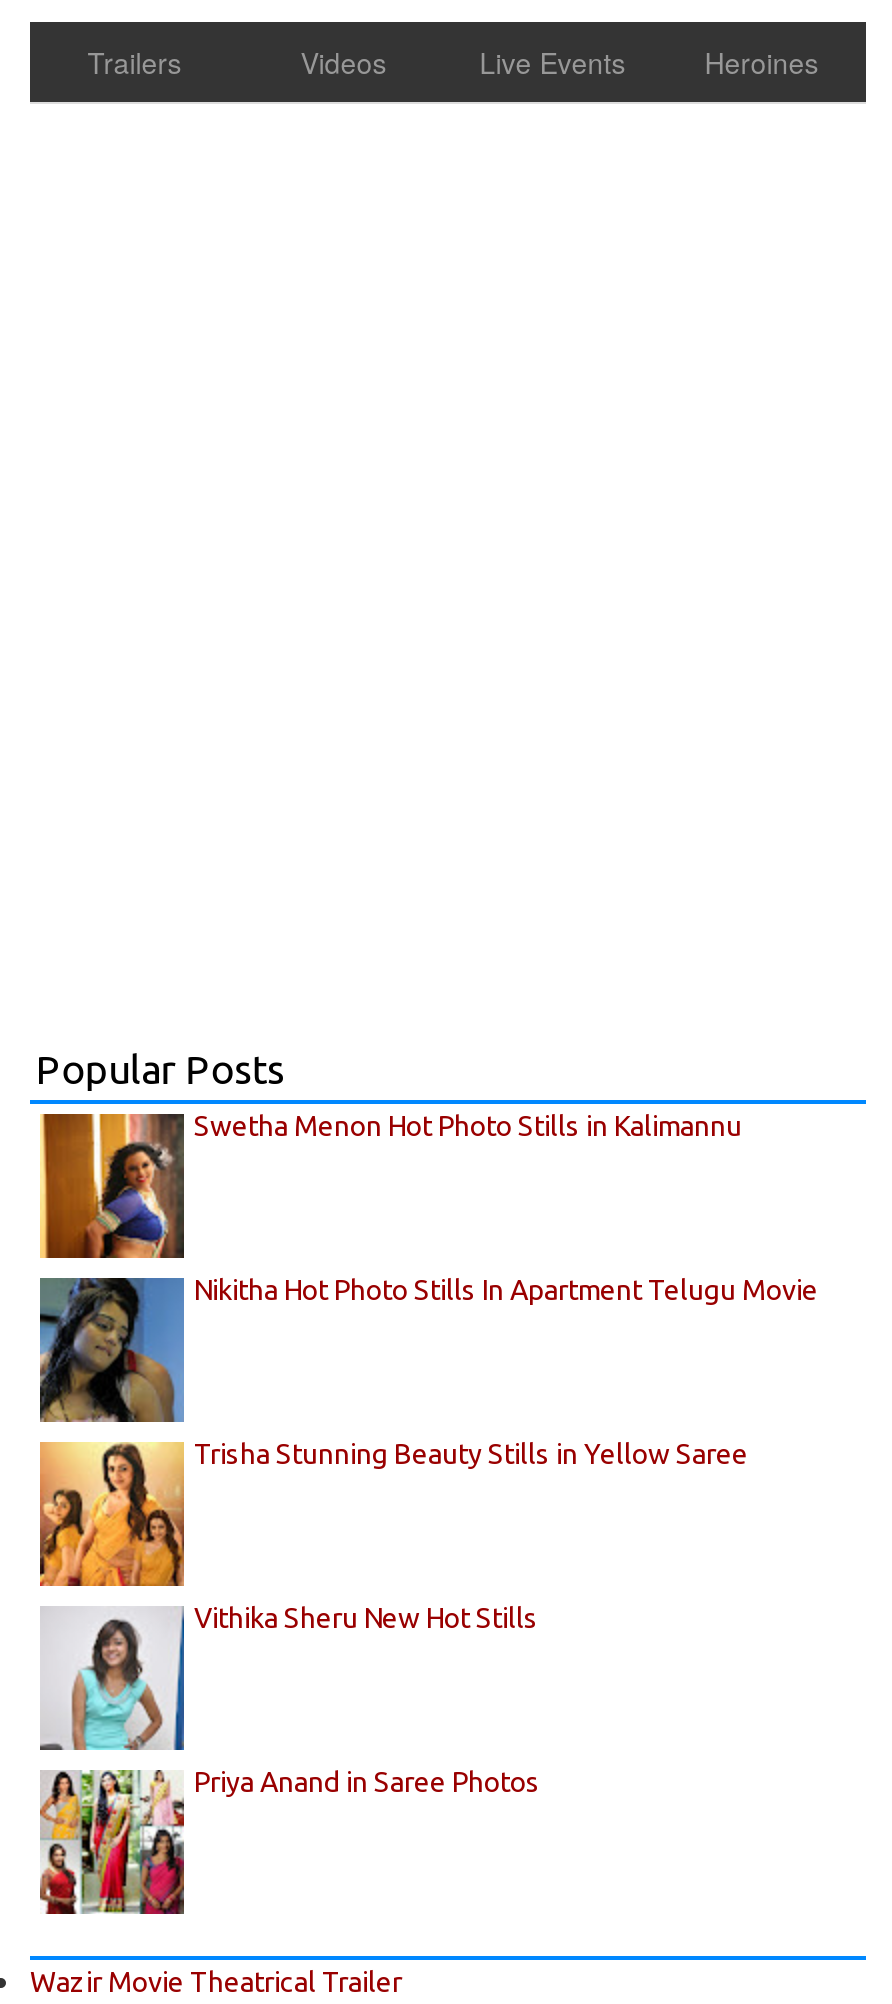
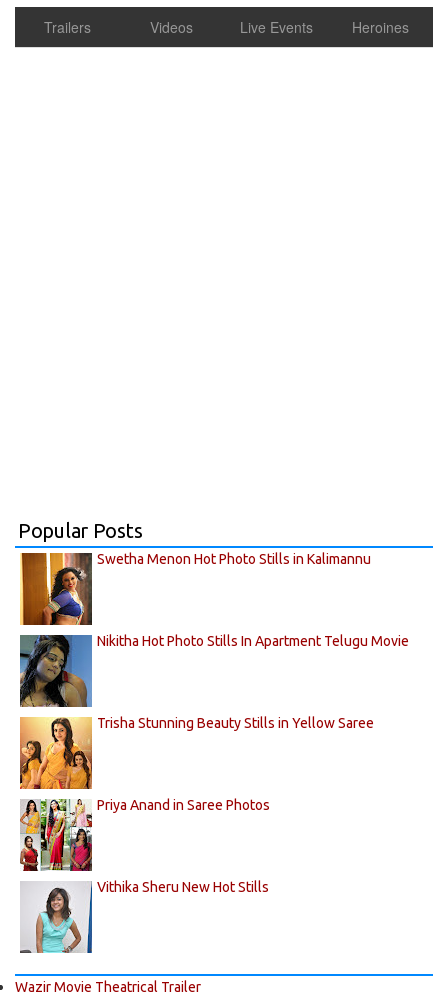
moved [38,1602,538,1752] -> [19,879,269,954]: [image] | Vithika Sheru New Hot Stills
moved [194,1766,540,1798] -> [97,797,270,813]: Priya Anand in Saree Photos

